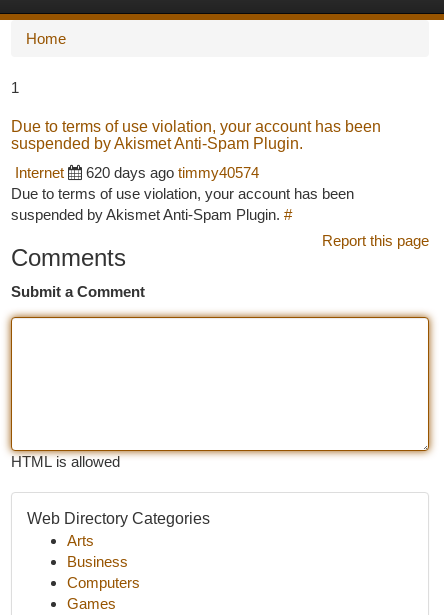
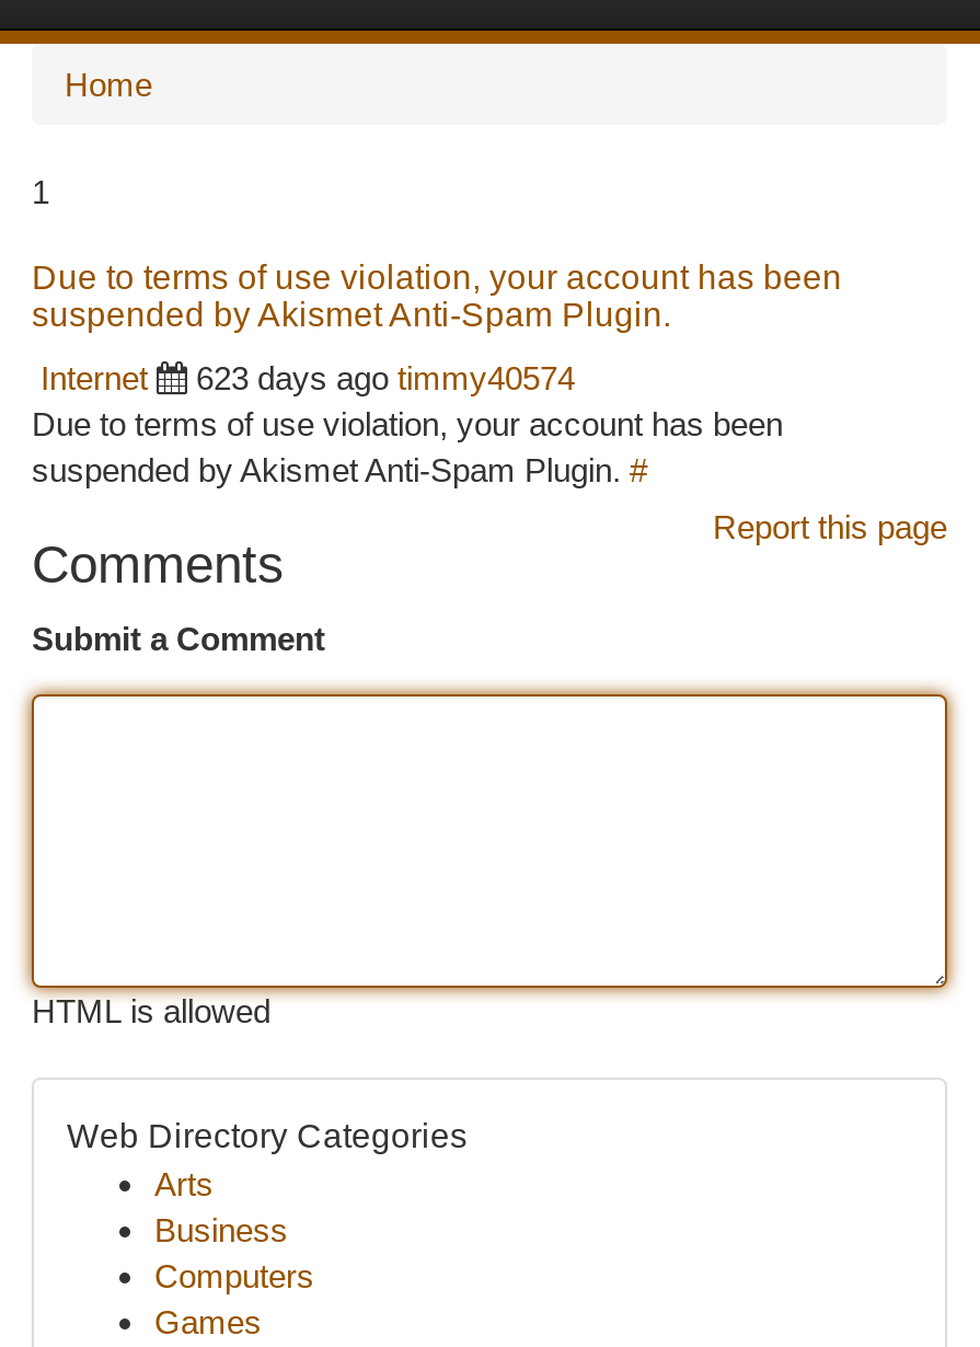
[86,164,259,181] 620 days ago timmy40574 -> [196,359,575,396] 623 days ago timmy40574

